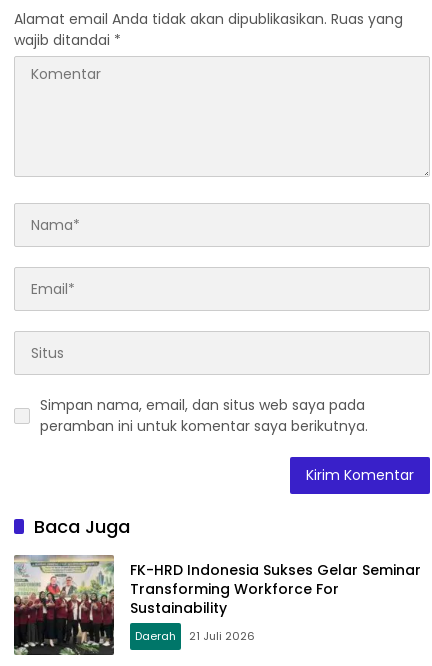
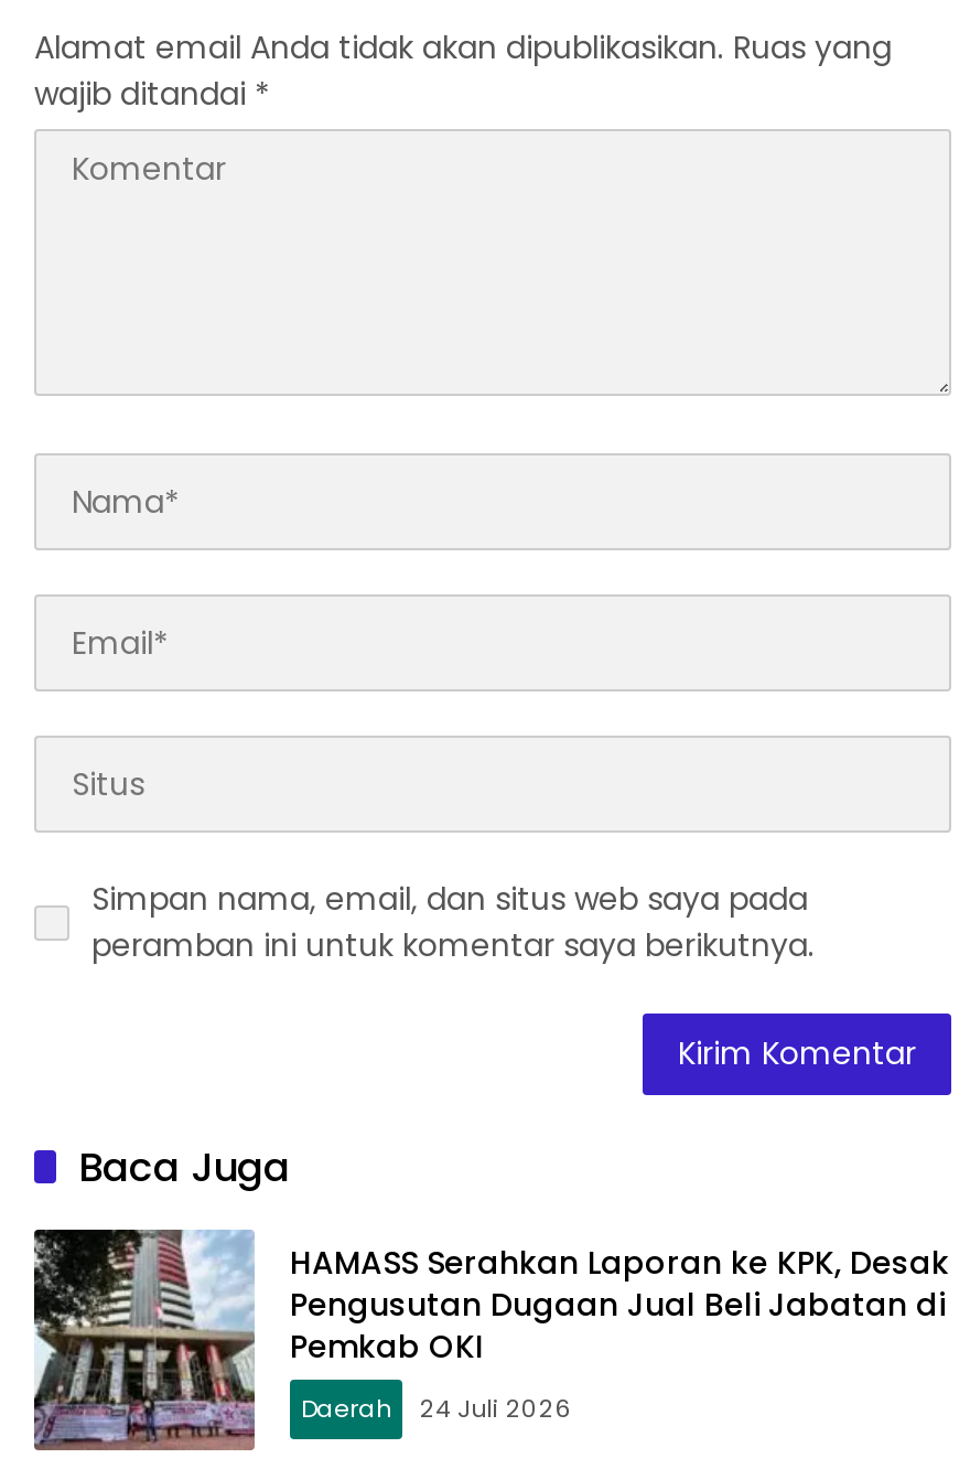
[13,554,421,656] [image] | FK-HRD Indonesia Sukses Gelar Seminar | Transforming Workforce For | Sustainability -> [32,1227,949,1452] [image] | HAMASS Serahkan Laporan ke KPK, Desak | Pengusutan Dugaan Jual Beli Jabatan di | Pemkab OKI
[135,628,255,644] Daerah 21 Juli 2026 -> [301,1390,572,1425] Daerah 24 Juli 2026

